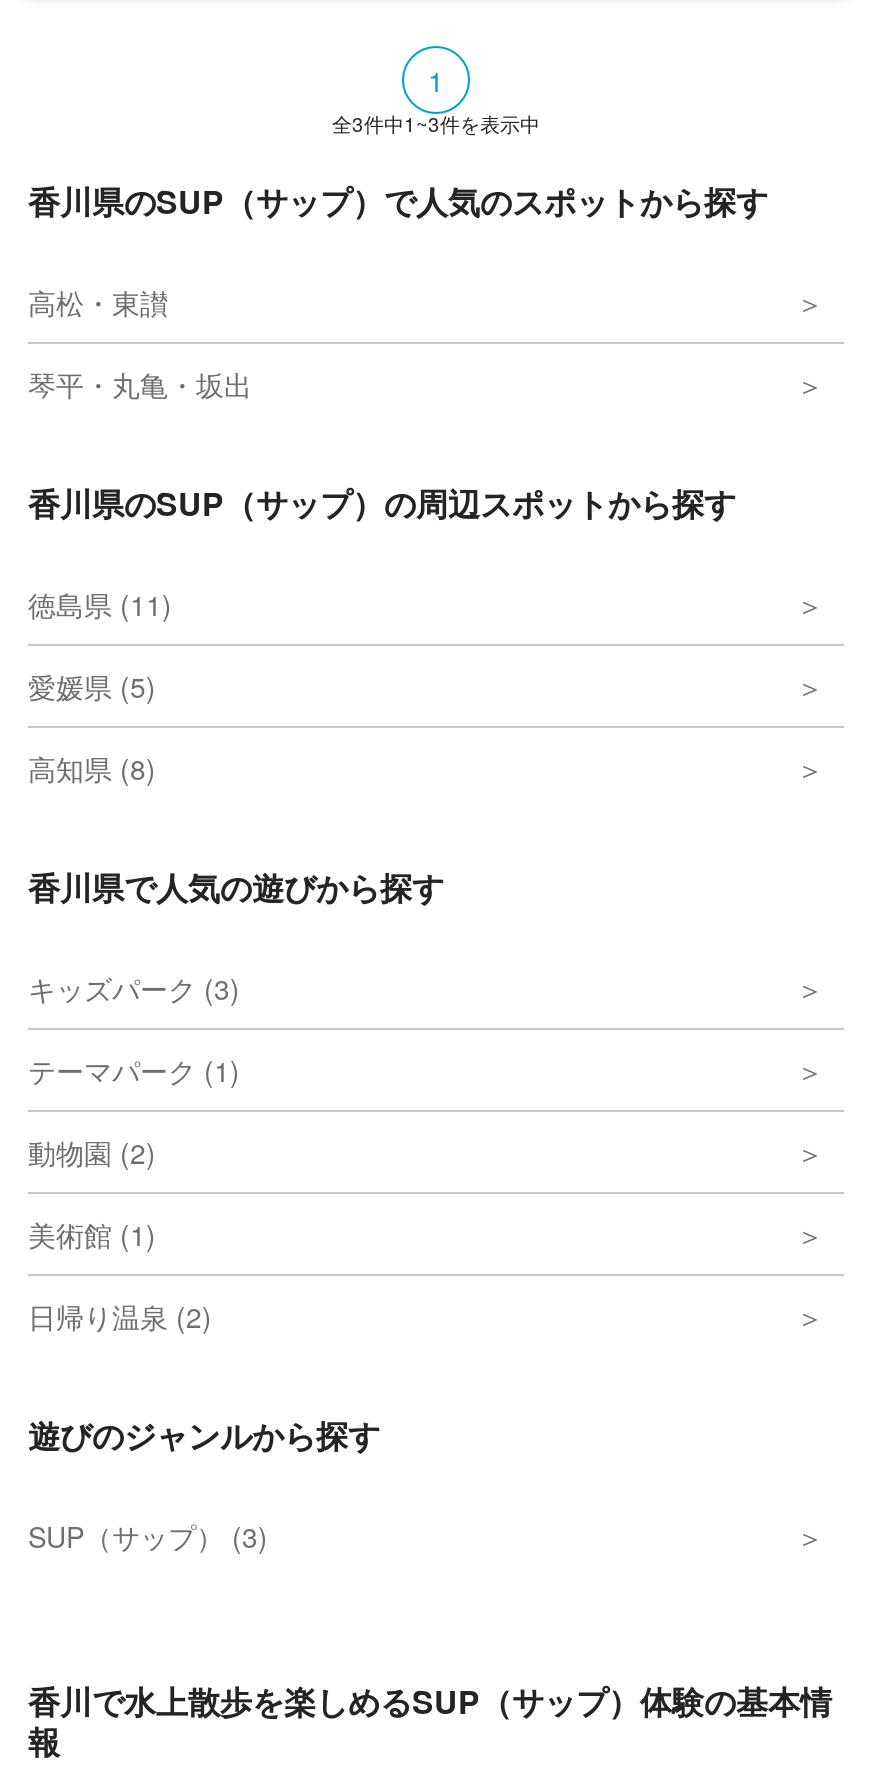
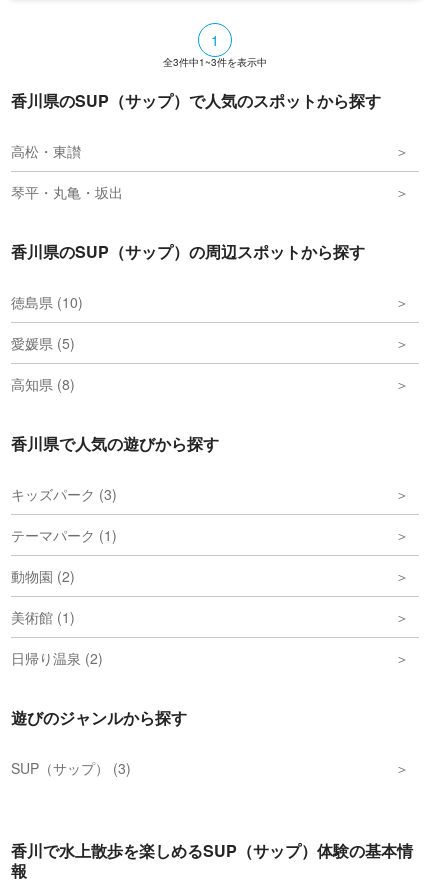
[28,584,172,624] 徳島県 (11) -> [11,292,83,312] 徳島県 (10)

